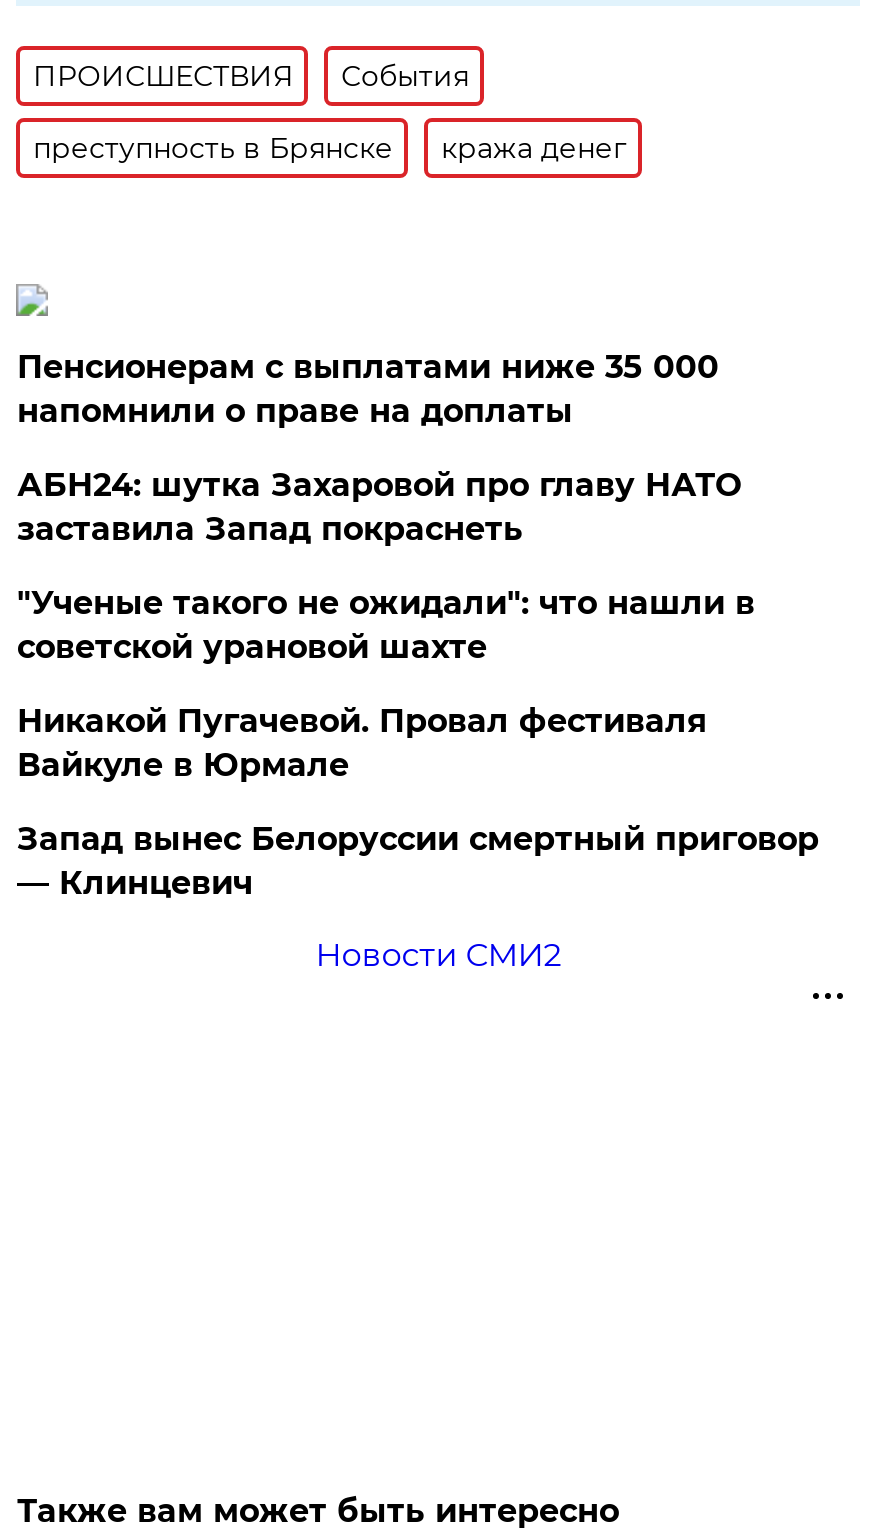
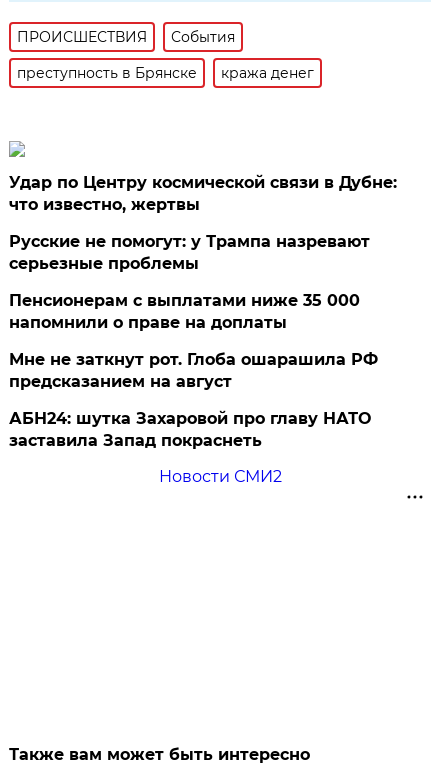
none -> [9,173,397,273] Удар по Центру космической связи в Дубне: | что известно, жертвы | Русские не помогут: у Трампа назревают | серьезные проблемы
moved [17,348,719,430] -> [9,291,360,332]: Пенсионерам с выплатами ниже 35 000 | напомнили о праве на доплаты
none -> [9,350,378,391] Мне не заткнут рот. Глоба ошарашила РФ | предсказанием на август
moved [17,466,741,548] -> [9,409,371,450]: АБН24: шутка Захаровой про главу НАТО | заставила Запад покраснеть
[17,584,819,902] "Ученые такого не ожидали": что нашли в | советской урановой шахте | Никакой Пугачевой. Провал фестиваля | Вайкуле в Юрмале | Запад вынес Белоруссии смертный приговор | — Клинцевич -> none

